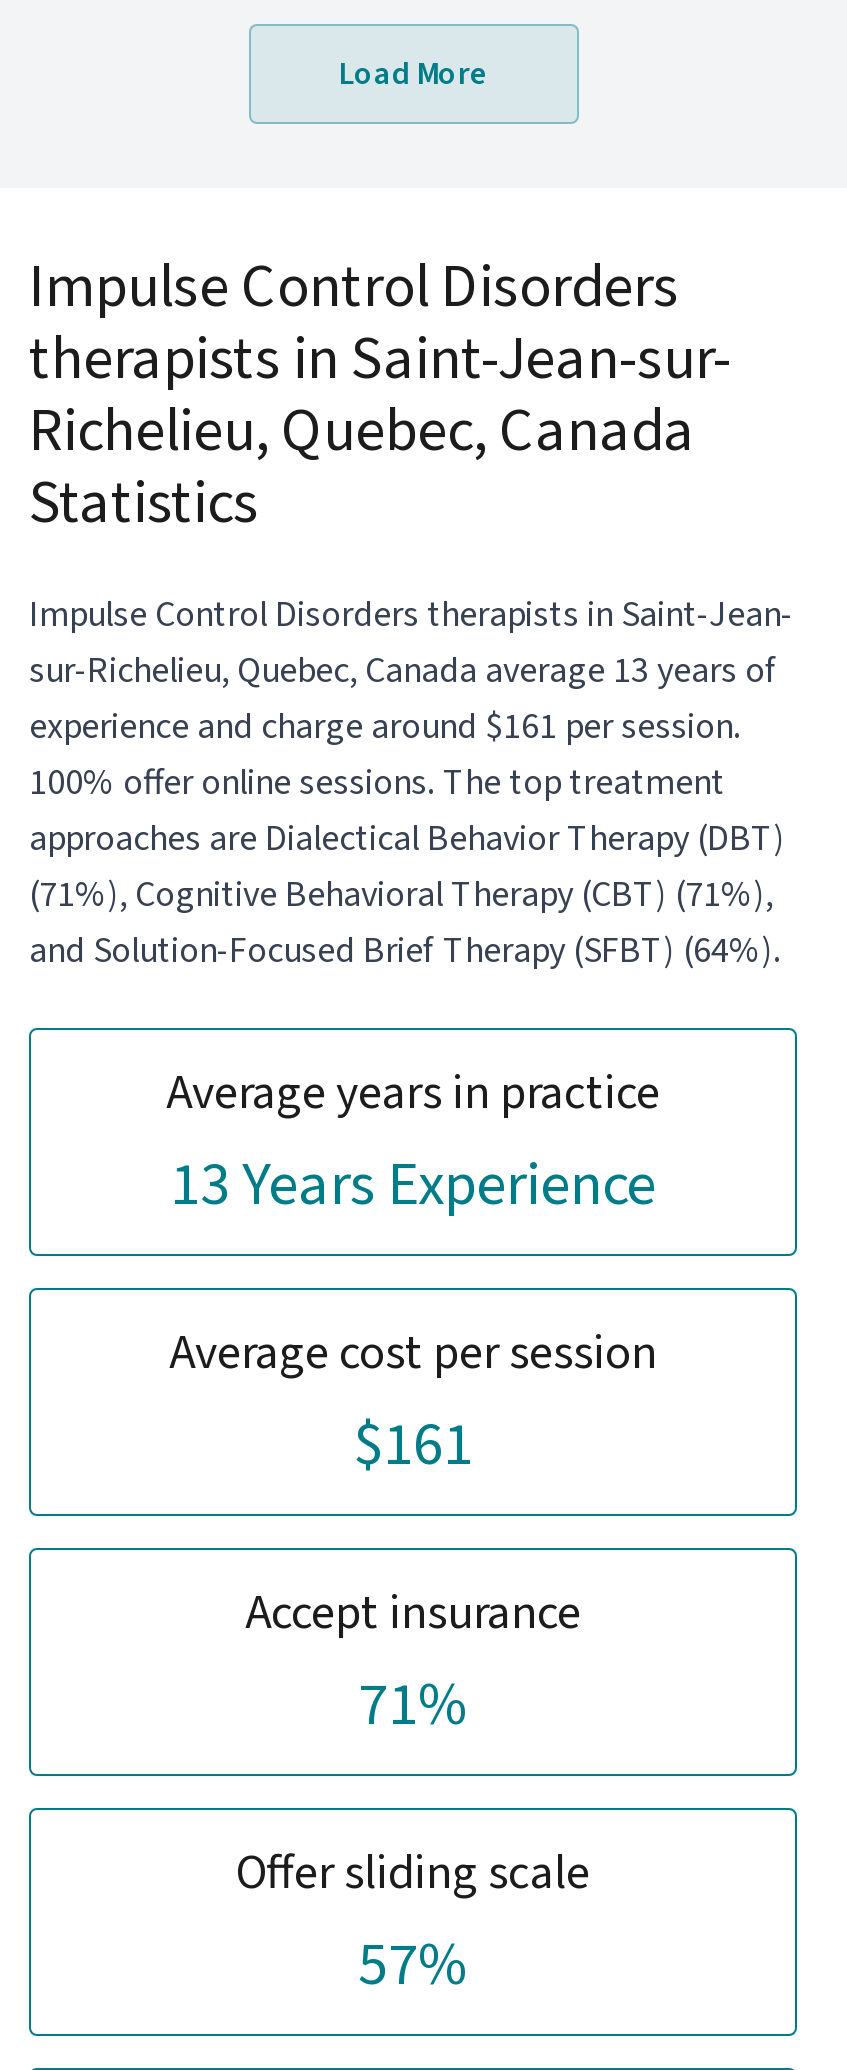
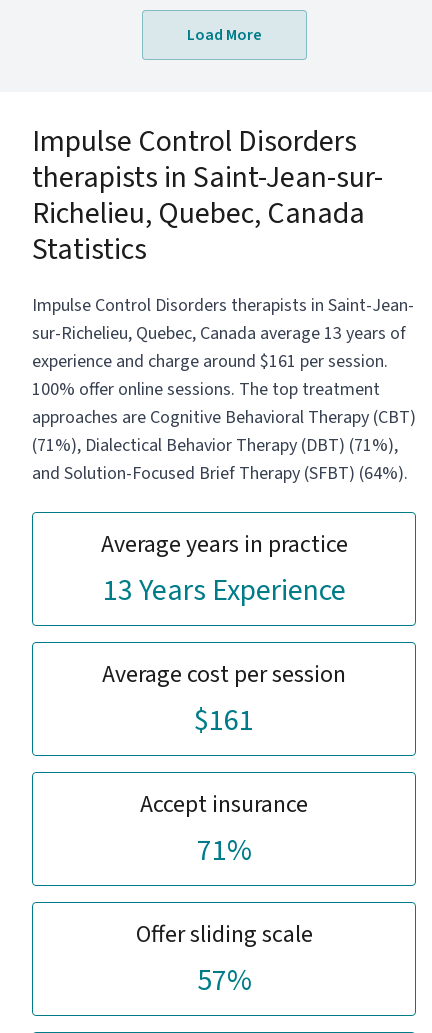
[29,814,785,864] approaches are Dialectical Behavior Therapy (DBT) -> [32,405,416,430] approaches are Cognitive Behavioral Therapy (CBT)
[29,870,773,920] (71%), Cognitive Behavioral Therapy (CBT) (71%), -> [32,433,398,458] (71%), Dialectical Behavior Therapy (DBT) (71%),

